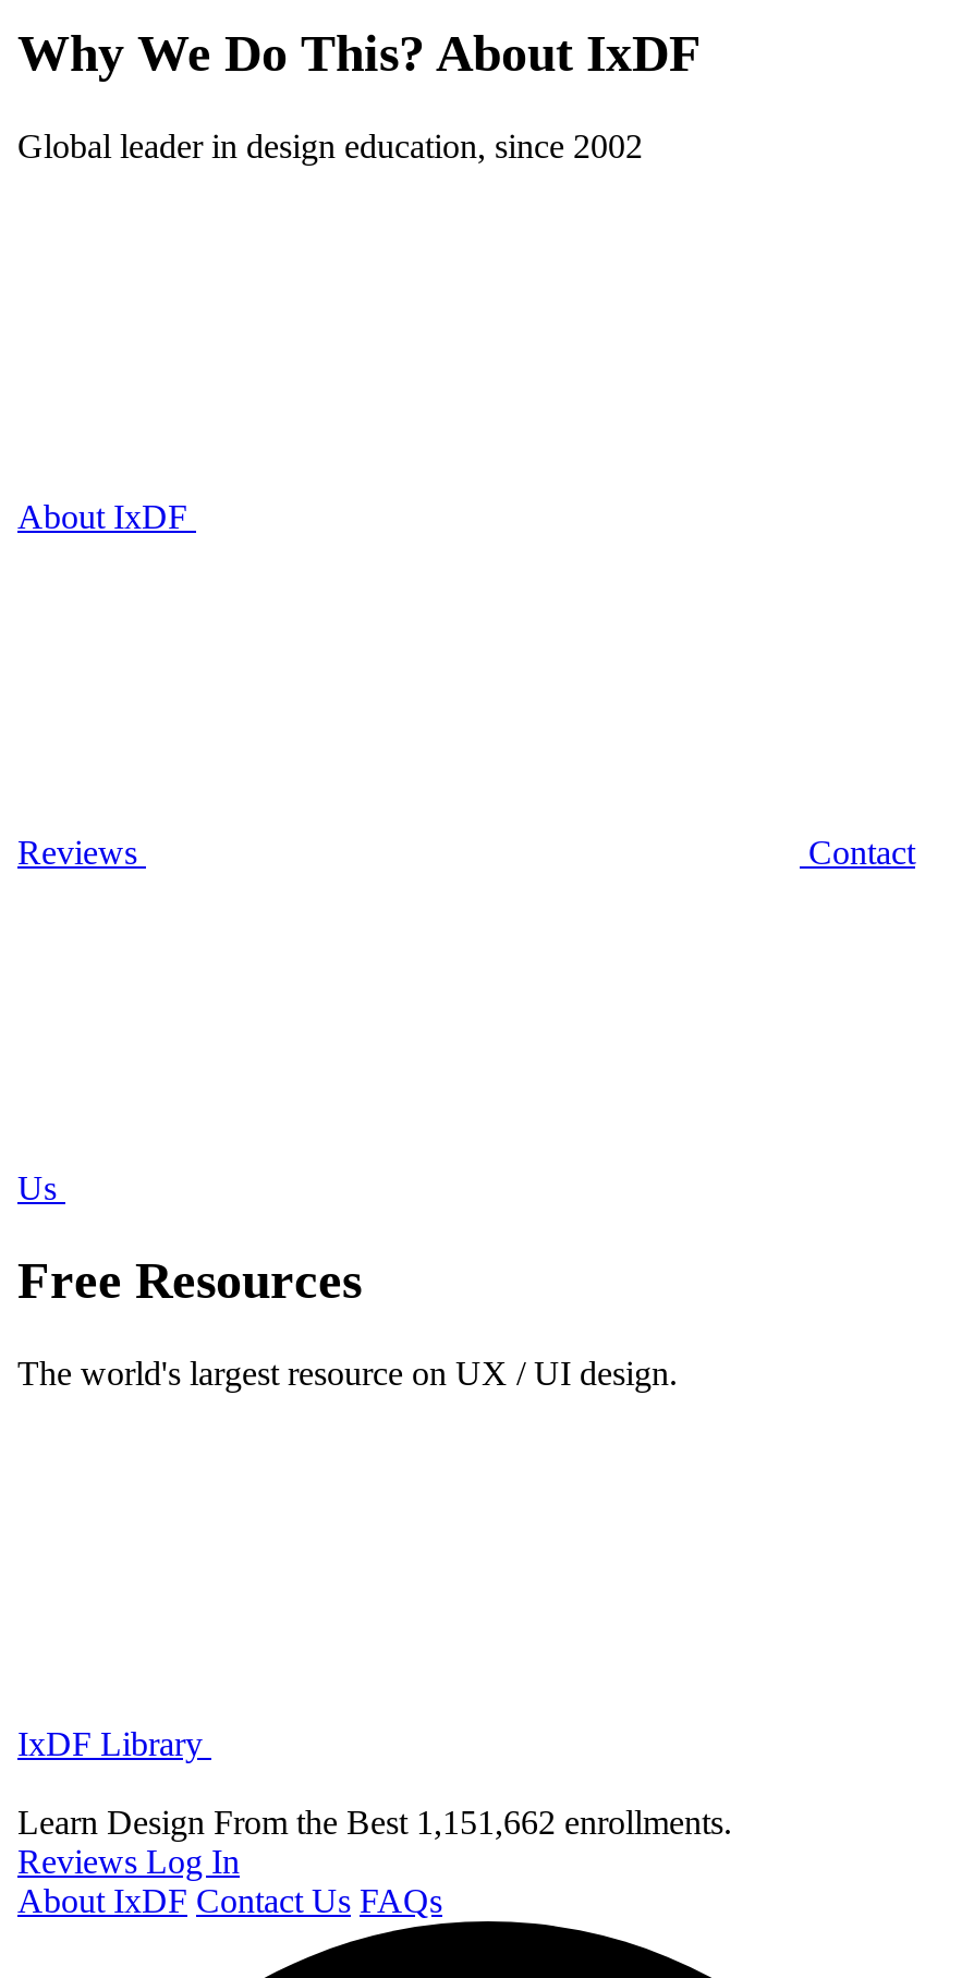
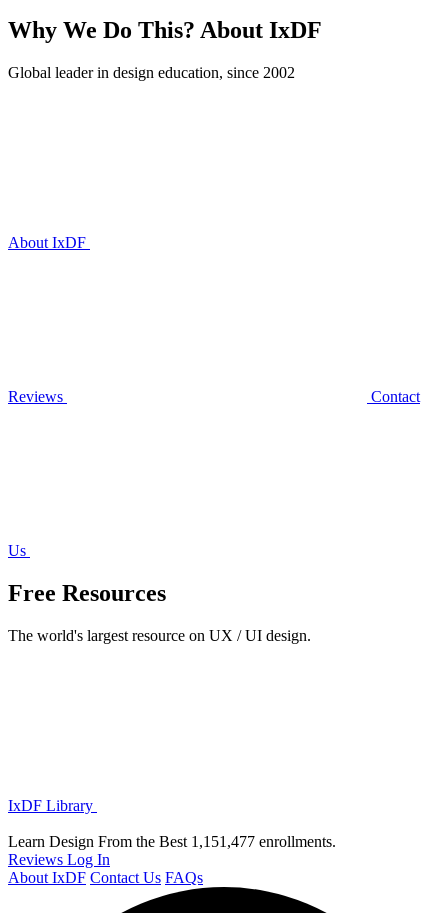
[17,1803,732,1840] Learn Design From the Best 1,151,662 enrollments. -> [8,833,336,850] Learn Design From the Best 1,151,477 enrollments.

